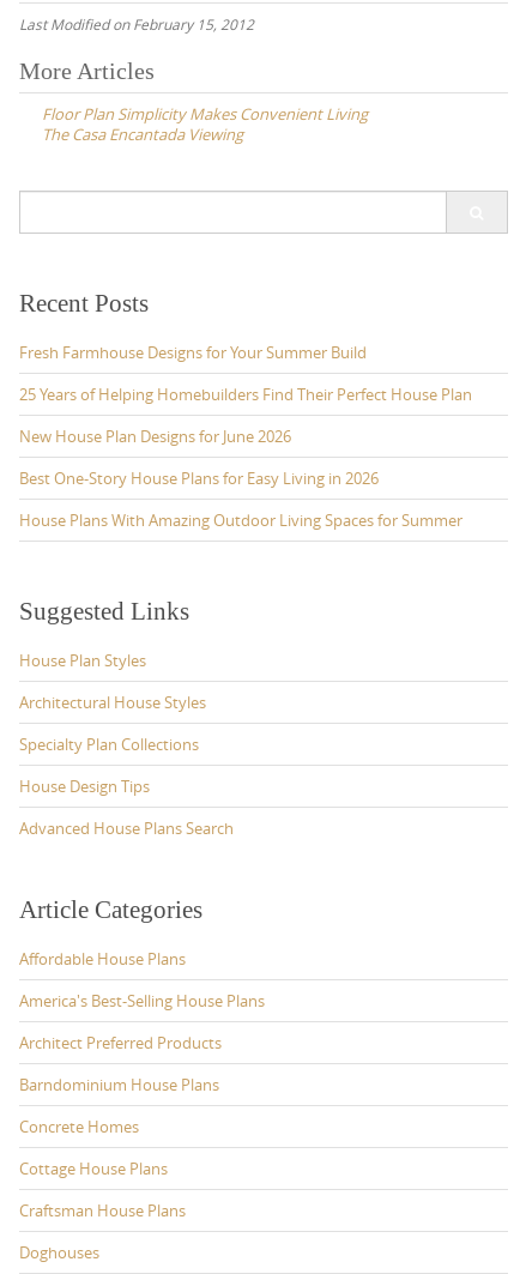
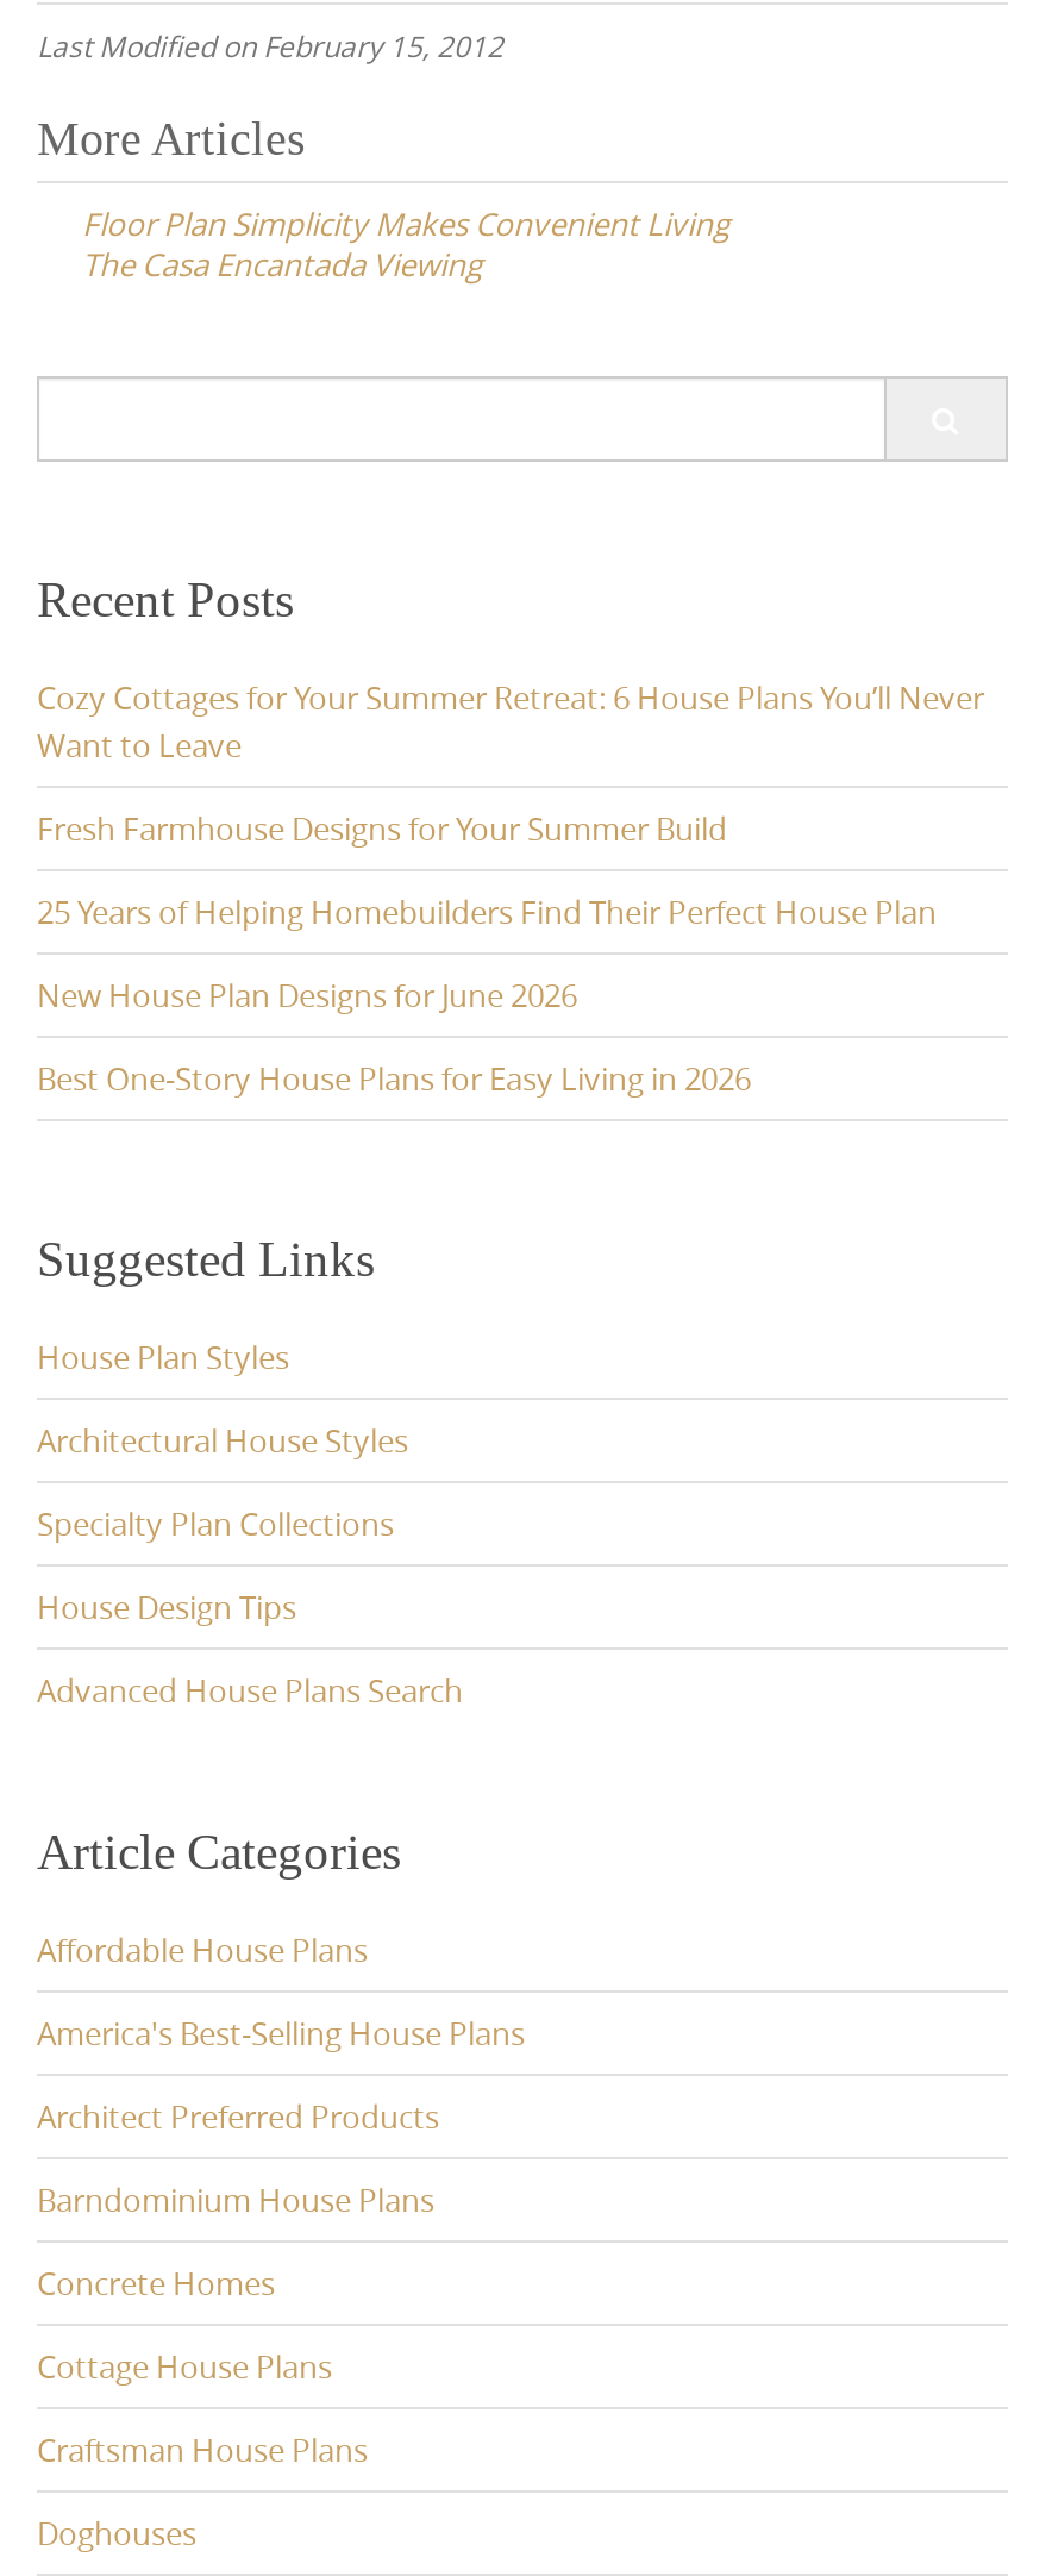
none -> [37,676,984,767] Cozy Cottages for Your Summer Retreat: 6 House Plans You’ll Never | Want to Leave
moved [19,342,472,489] -> [37,807,937,1100]: Fresh Farmhouse Designs for Your Summer Build | 25 Years of Helping Homebuilders Find Their Perfect House Plan | New House Plan Designs for June 2026 | Best One-Story House Plans for Easy Living in 2026
[19,509,462,531] House Plans With Amazing Outdoor Living Spaces for Summer -> none

